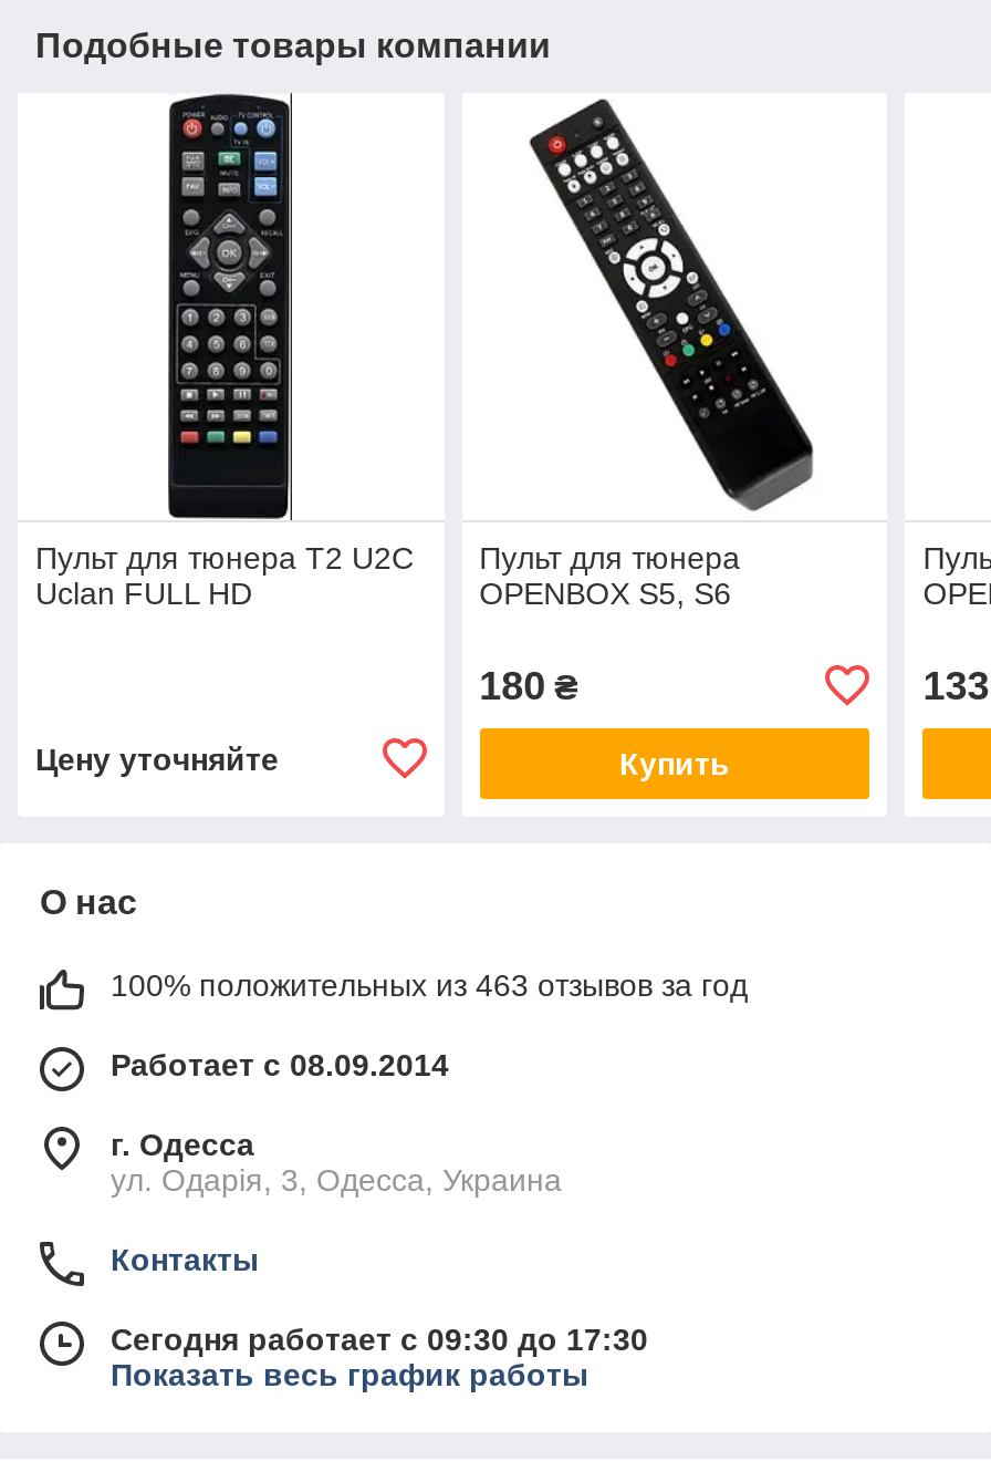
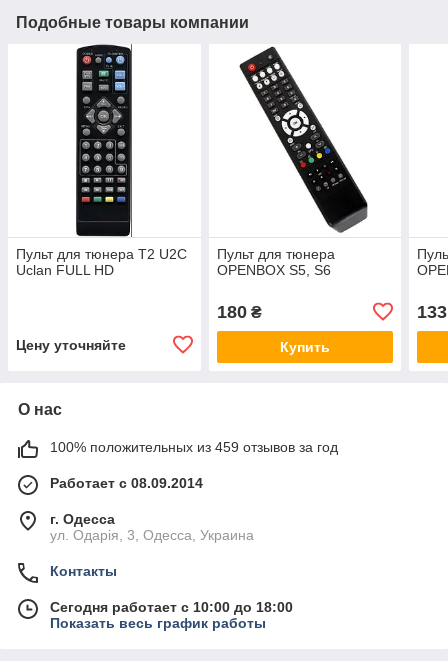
[111,967,748,1002] 100% положительных из 463 отзывов за год -> [50,439,338,455] 100% положительных из 459 отзывов за год
[111,1321,648,1357] Сегодня работает с 09:30 до 17:30 -> [50,599,293,615] Сегодня работает с 10:00 до 18:00

